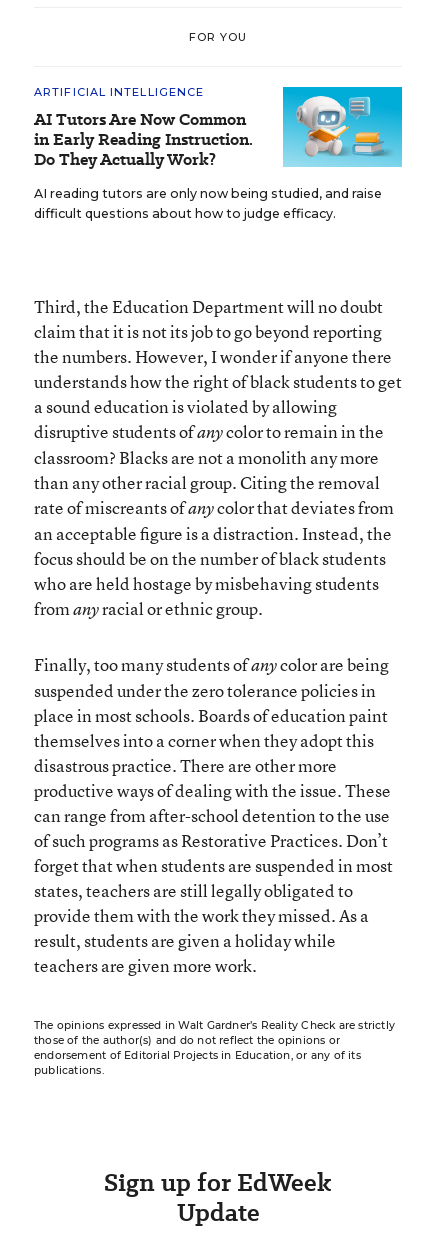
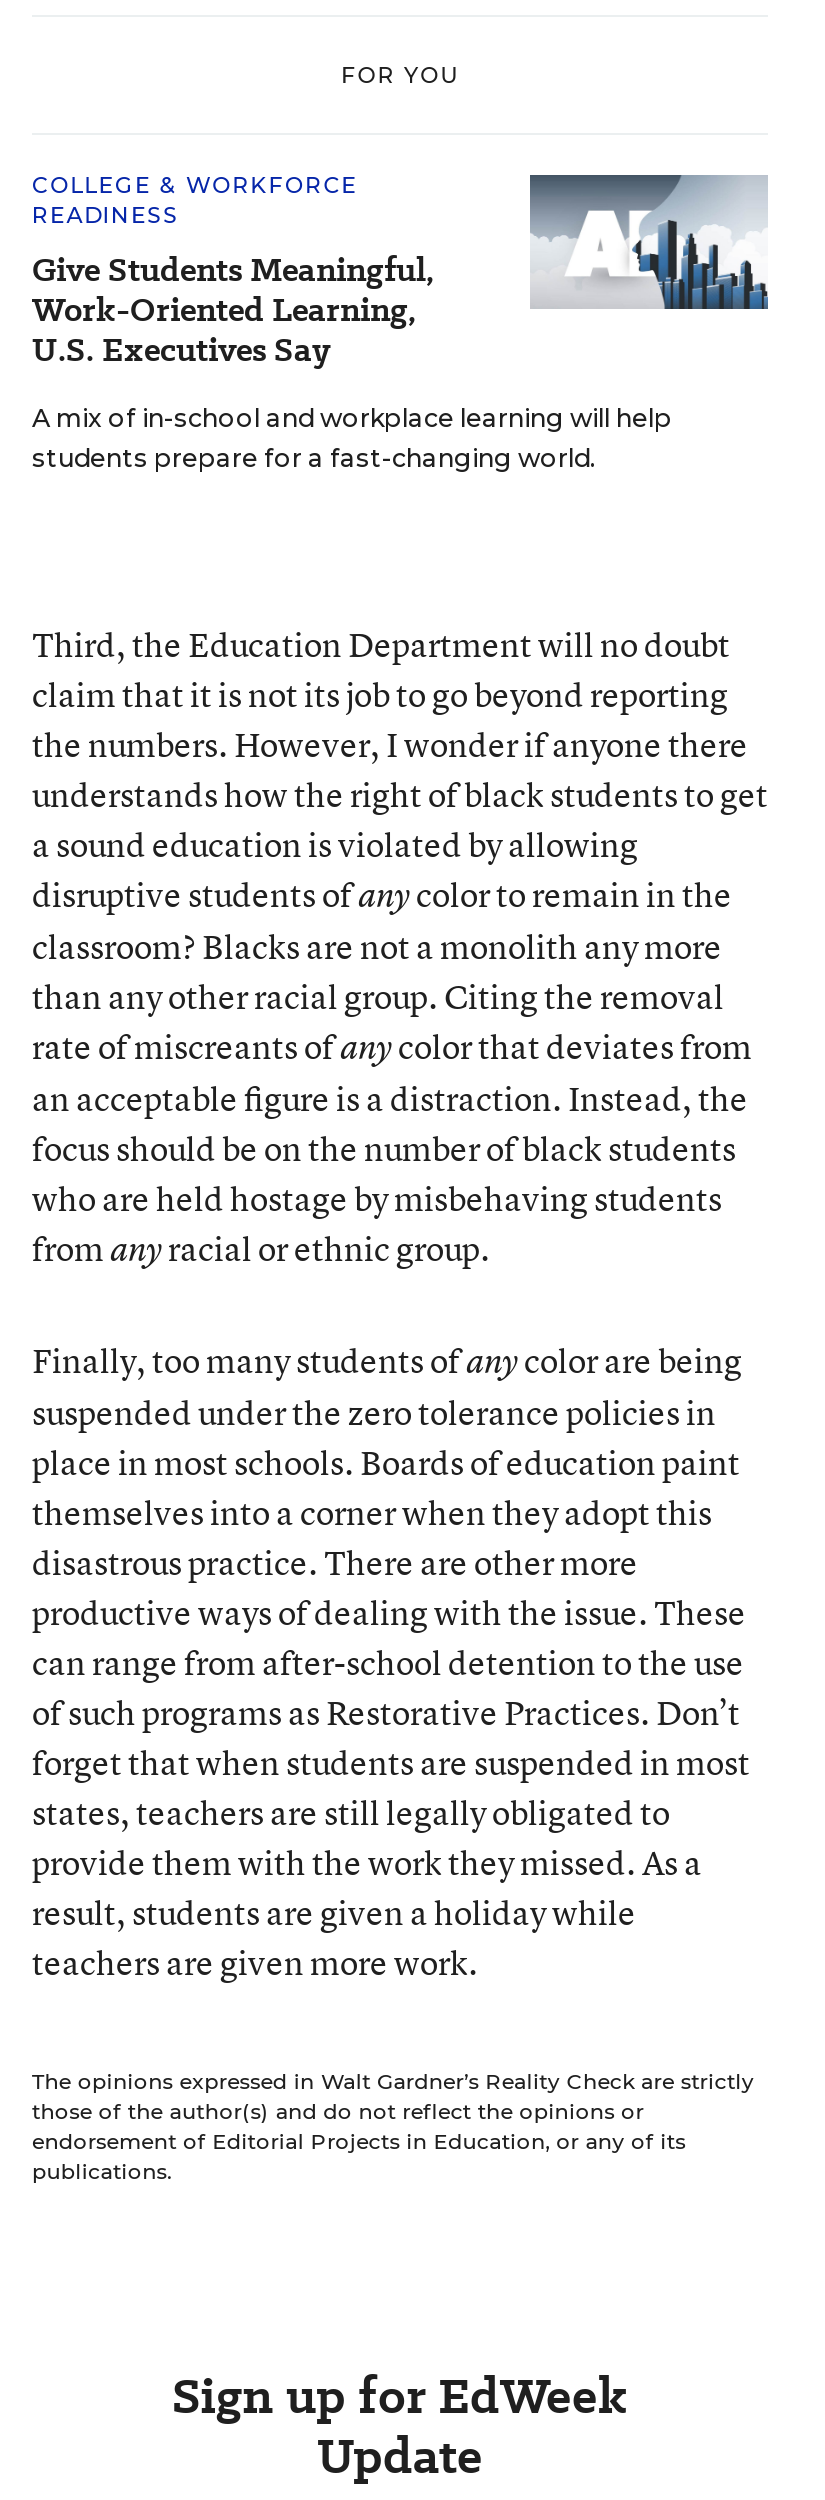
[34,85,253,171] ARTIFICIAL INTELLIGENCE | AI Tutors Are Now Common | in Early Reading Instruction. | Do They Actually Work? -> [32,171,434,373] COLLEGE & WORKFORCE | READINESS | Give Students Meaningful, | Work-Oriented Learning, | U.S. Executives Say
[34,86,403,221] [image] | AI reading tutors are only now being studied, and raise | difficult questions about how to judge efficacy. -> [32,173,770,473] [image] | A mix of in-school and workplace learning will help | students prepare for a fast-changing world.

